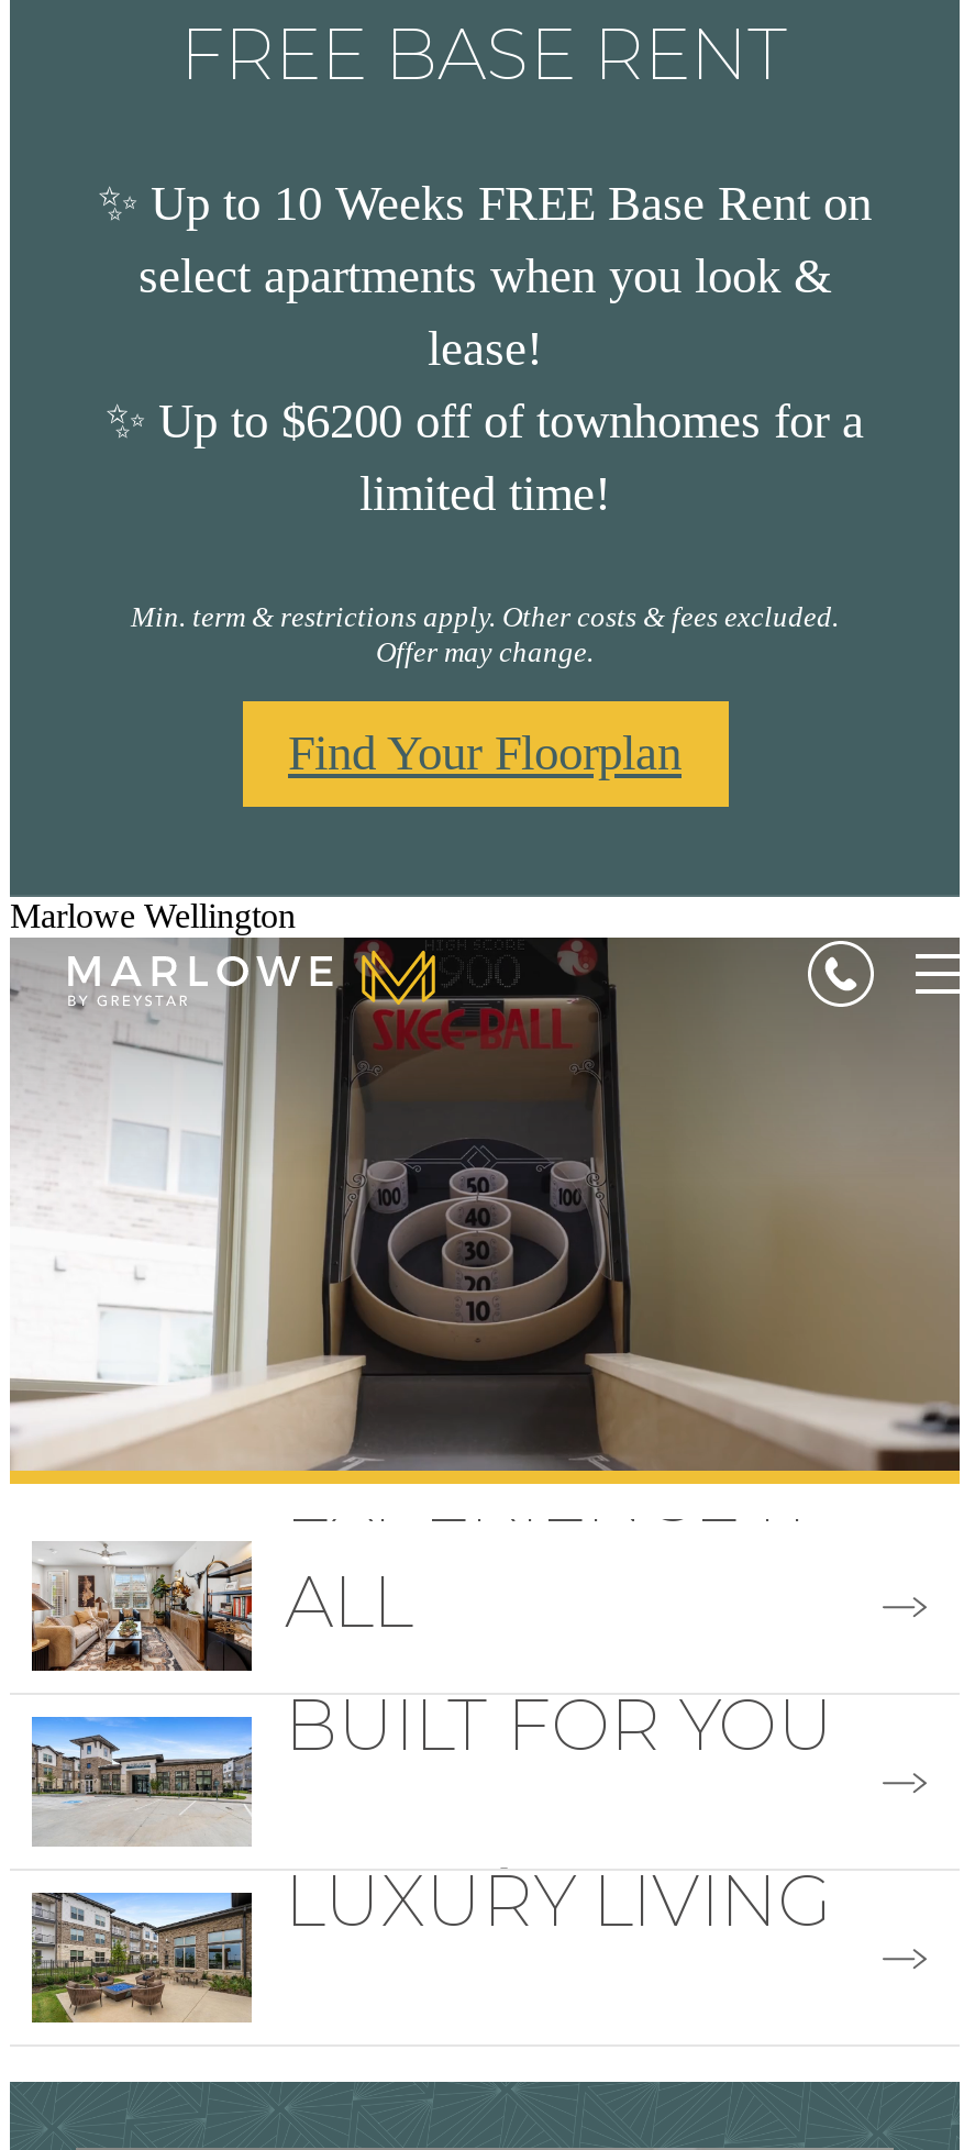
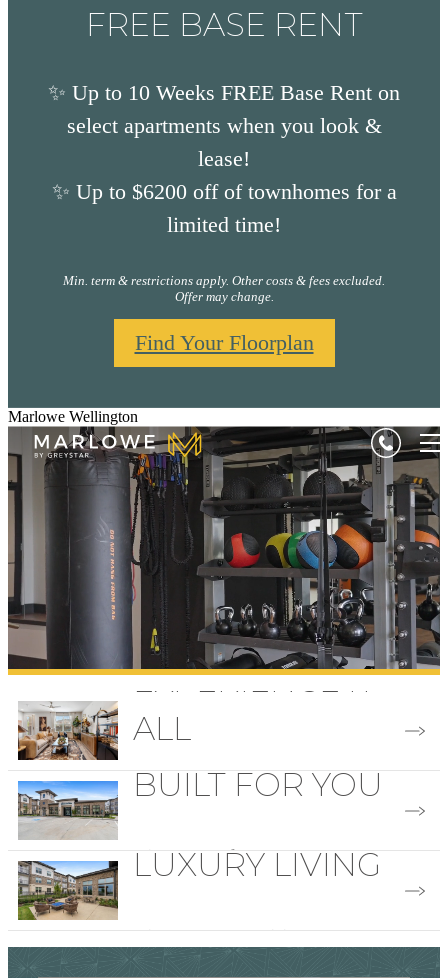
[10,937,962,1473] [image] -> [7,426,441,670] [image]

